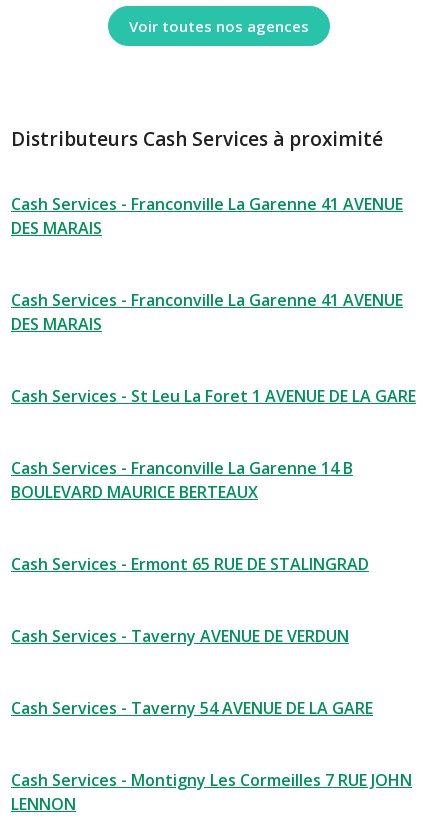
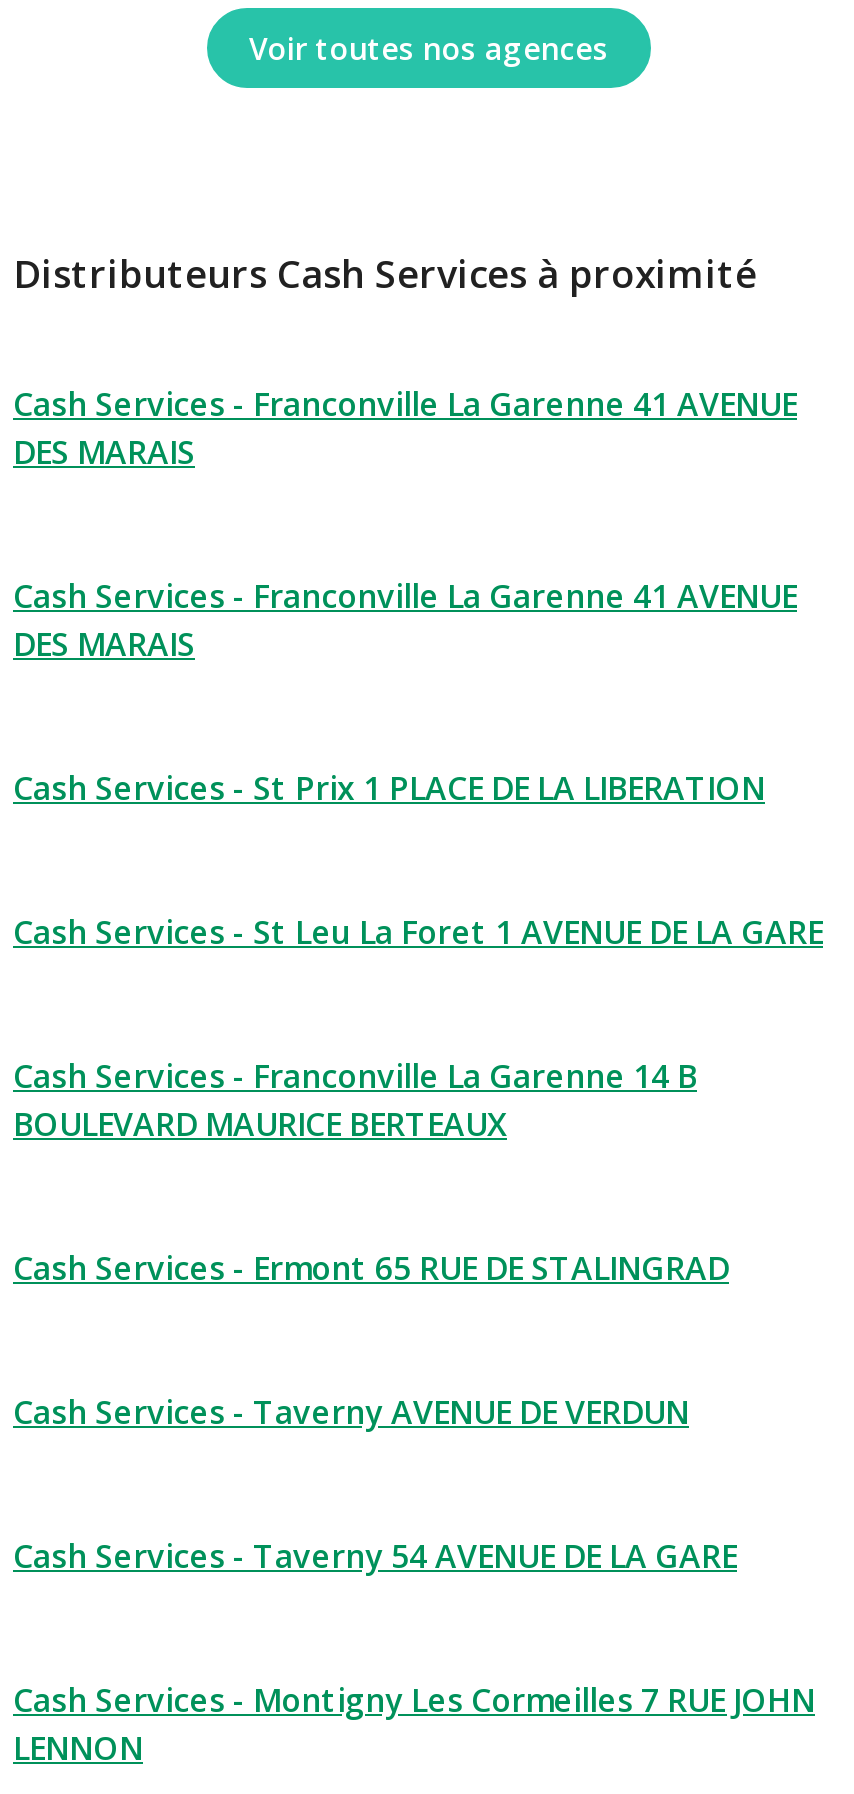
none -> [13,766,765,810] Cash Services - St Prix 1 PLACE DE LA LIBERATION

